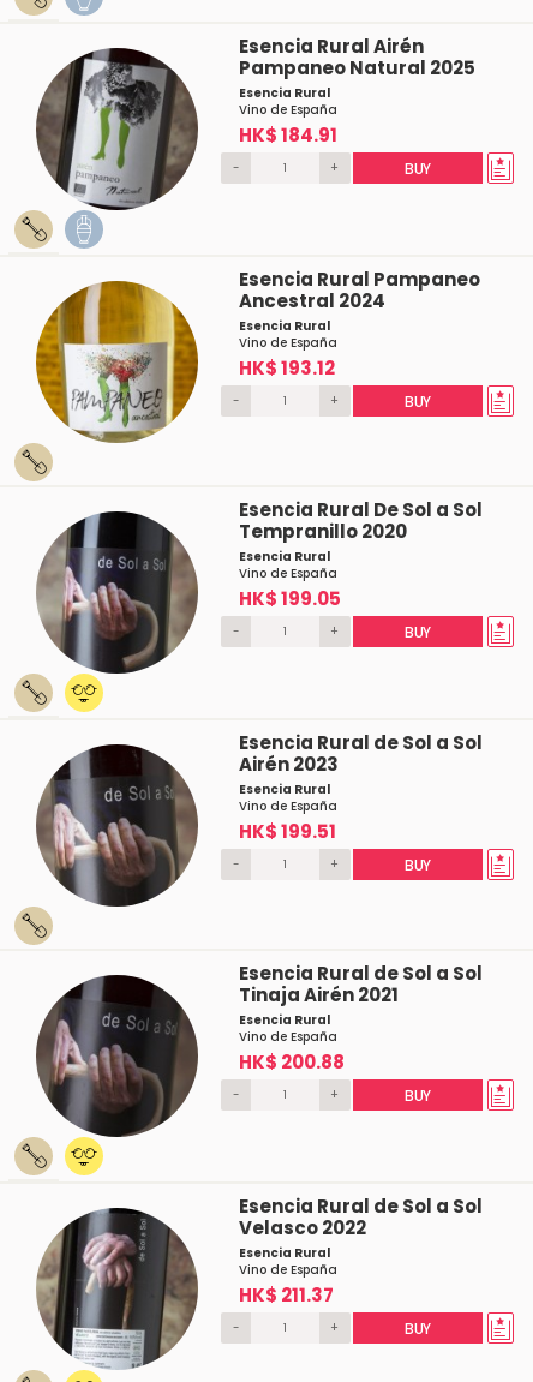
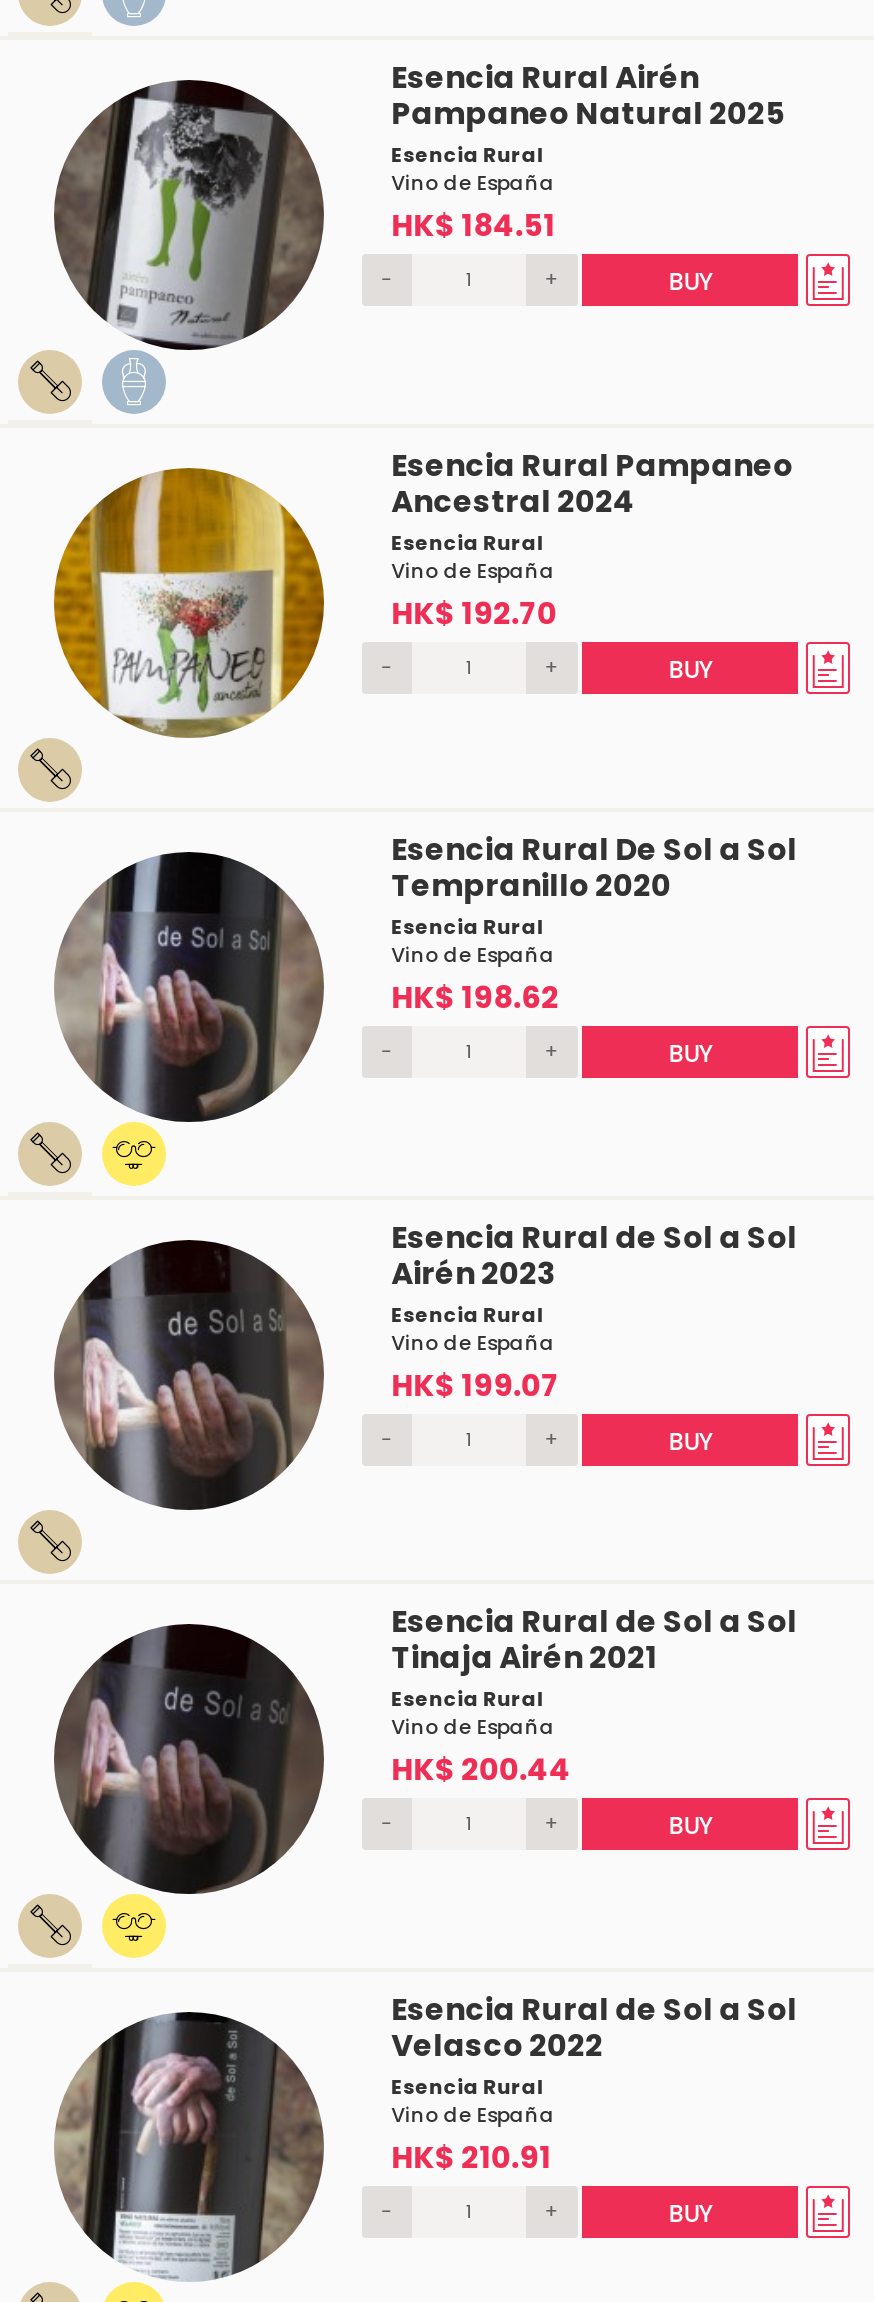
[239,122,337,148] HK$ 184.91 -> [391,204,555,246] HK$ 184.51
[239,355,335,381] HK$ 193.12 -> [391,592,557,634] HK$ 192.70
[239,586,341,611] HK$ 199.05 -> [391,976,559,1018] HK$ 198.62
[239,819,336,844] HK$ 199.51 -> [391,1364,559,1406] HK$ 199.07
[239,1049,344,1075] HK$ 200.88 -> [391,1748,571,1790] HK$ 200.44
[239,1282,333,1308] HK$ 211.37 -> [391,2136,551,2178] HK$ 210.91

